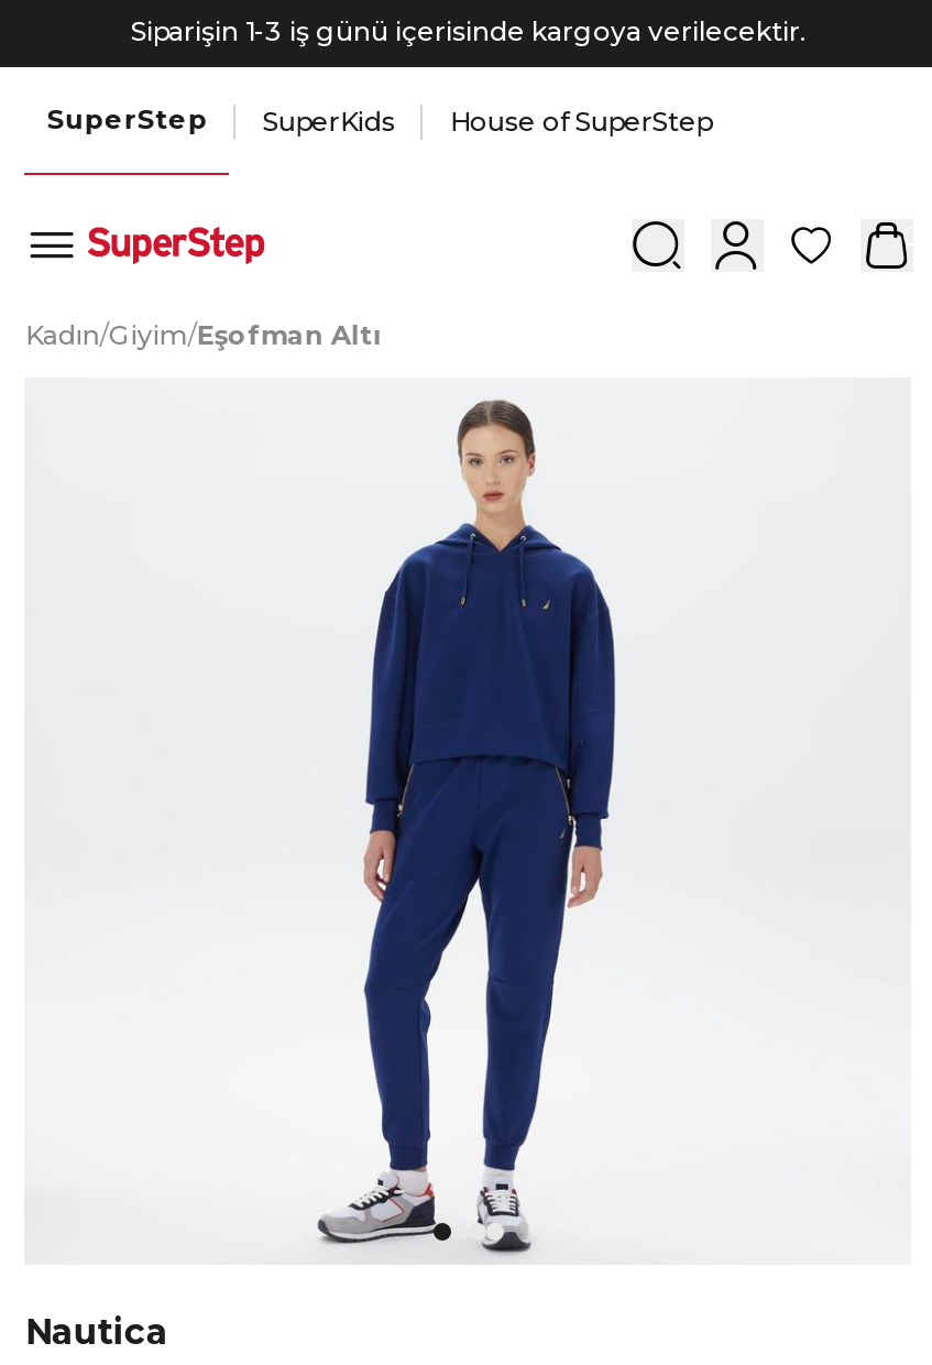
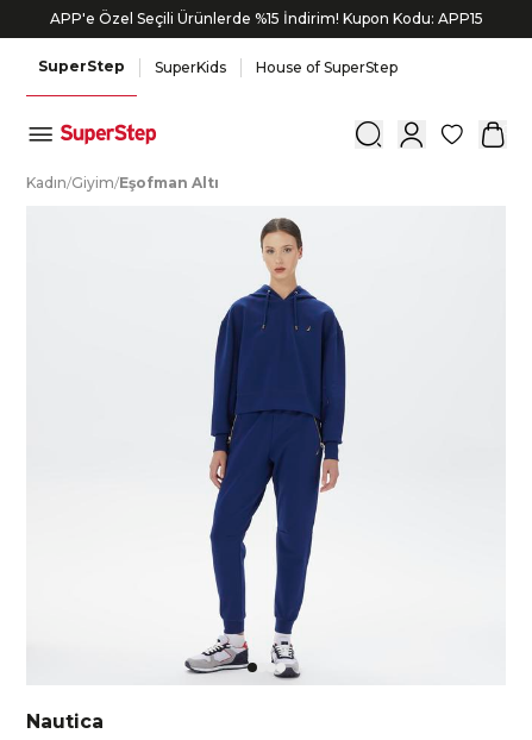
[131,14,807,47] Siparişin 1-3 iş günü içerisinde kargoya verilecektir. -> [50,10,483,27] APP'e Özel Seçili Ürünlerde %15 İndirim! Kupon Kodu: APP15

